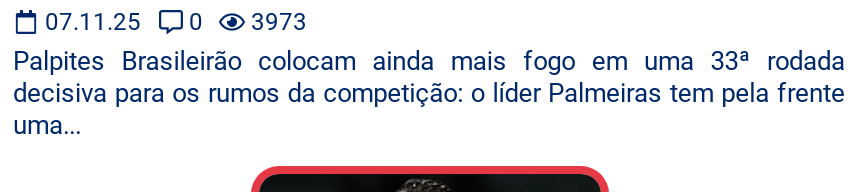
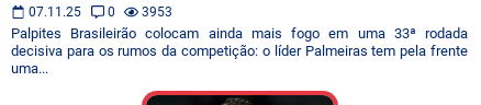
[45,9,307,37] 07.11.25 0 3973 -> [29,5,172,20] 07.11.25 0 3953

